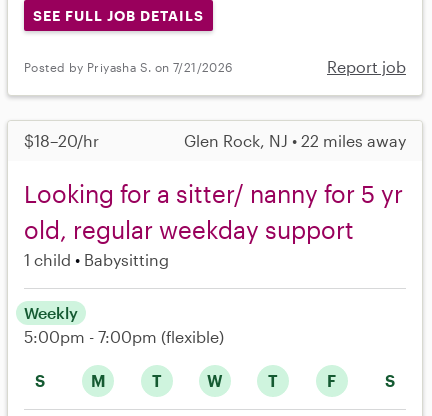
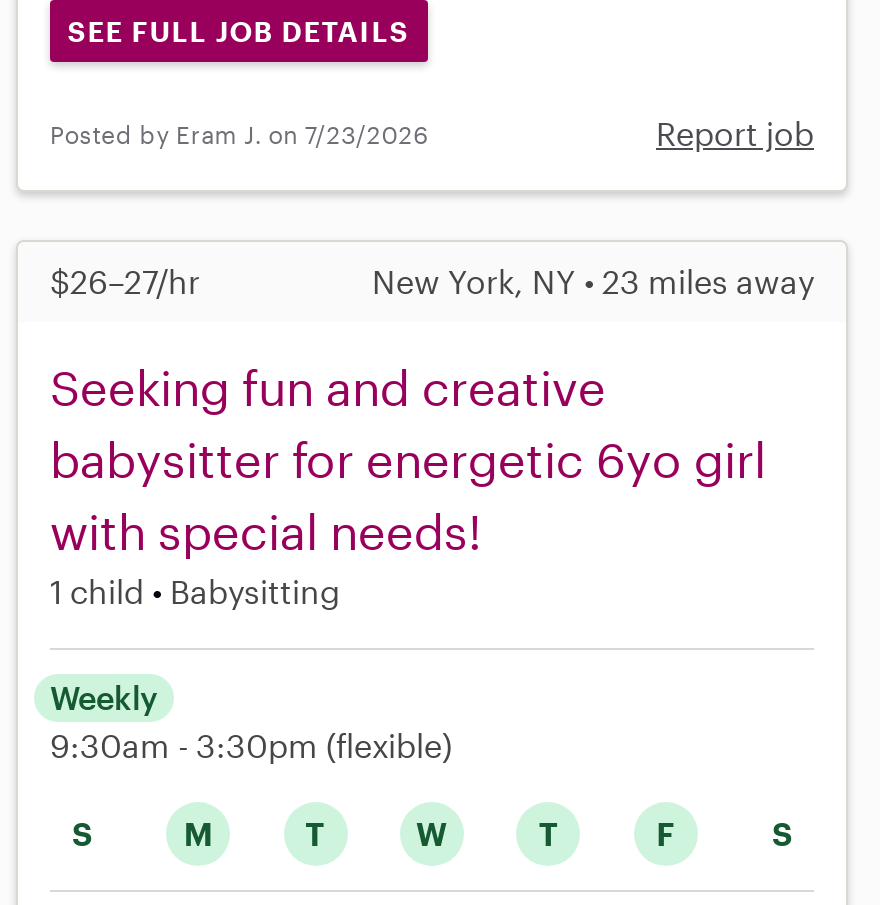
[24,60,233,74] Posted by Priyasha S. on 7/21/2026 -> [50,120,428,148] Posted by Eram J. on 7/23/2026
[24,131,406,150] $18–20/hr | Glen Rock, NJ • 22 miles away -> [50,263,814,301] $26–27/hr | New York, NY • 23 miles away
[24,179,403,244] Looking for a sitter/ nanny for 5 yr | old, regular weekday support -> [50,359,766,561] Seeking fun and creative | babysitter for energetic 6yo girl | with special needs!
[24,327,224,346] 5:00pm - 7:00pm (flexible) -> [50,727,452,765] 9:30am - 3:30pm (flexible)

